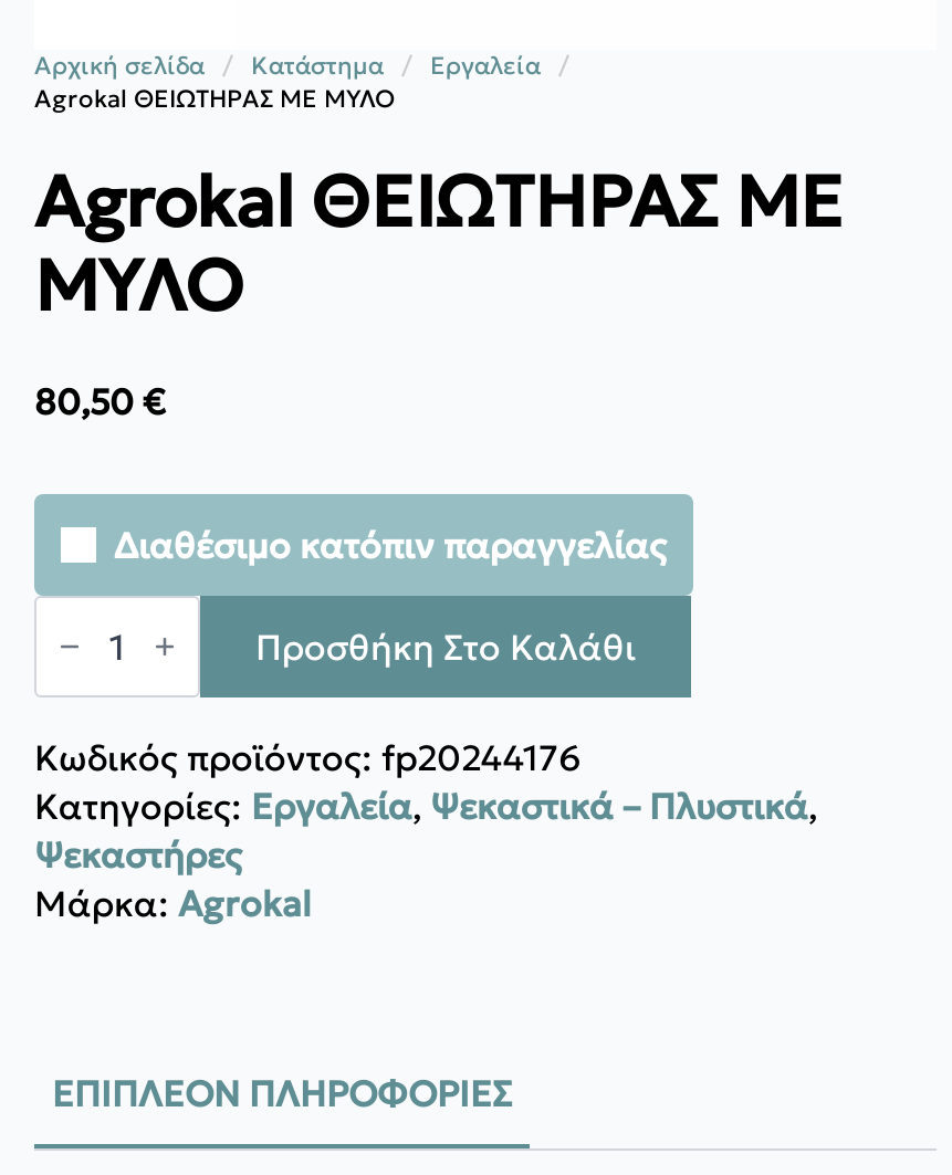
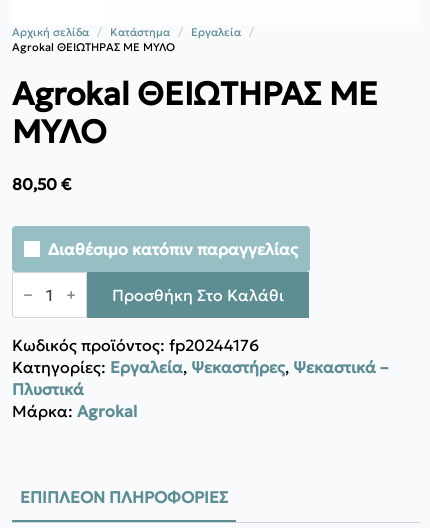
[34,784,817,877] Κατηγορίες: Εργαλεία, Ψεκαστικά – Πλυστικά, | Ψεκαστήρες -> [12,357,388,399] Κατηγορίες: Εργαλεία, Ψεκαστήρες, Ψεκαστικά – | Πλυστικά

